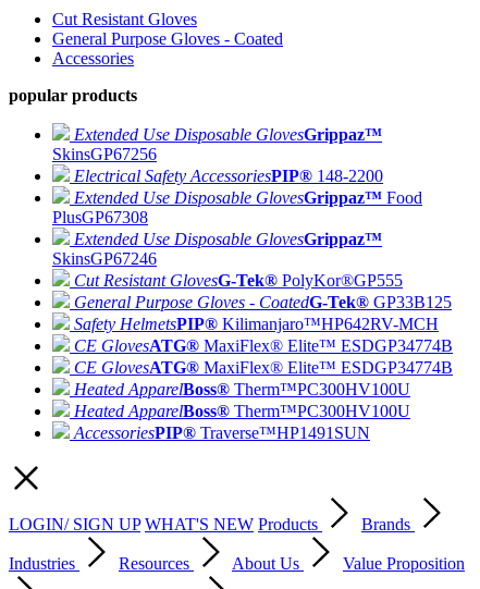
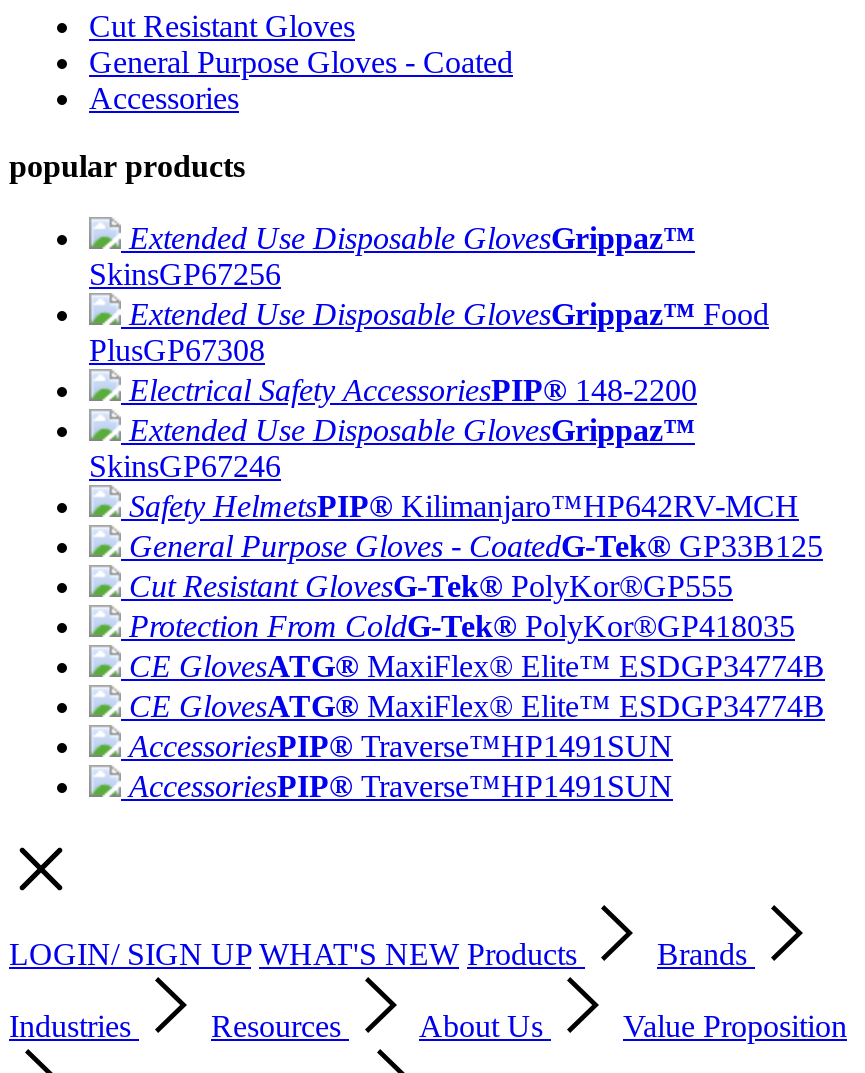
moved [74,167,383,185] -> [129,373,697,407]: Electrical Safety AccessoriesPIP® 148-2200
moved [52,188,422,226] -> [89,297,769,367]: Extended Use Disposable GlovesGrippaz™ Food | PlusGP67308
moved [74,271,403,290] -> [129,569,733,603]: Cut Resistant GlovesG-Tek® PolyKor®GP555
moved [74,293,452,333] -> [129,489,823,563]: General Purpose Gloves - CoatedG-Tek® GP33B125 | Safety HelmetsPIP® Kilimanjaro™HP642RV-MCH
none -> [129,609,795,643] Protection From ColdG-Tek® PolyKor®GP418035
moved [74,336,453,377] -> [129,649,825,723]: CE GlovesATG® MaxiFlex® Elite™ ESDGP34774B | CE GlovesATG® MaxiFlex® Elite™ ESDGP34774B
[74,380,410,420] Heated ApparelBoss® Therm™PC300HV100U | Heated ApparelBoss® Therm™PC300HV100U -> [129,729,673,763] AccessoriesPIP® Traverse™HP1491SUN

